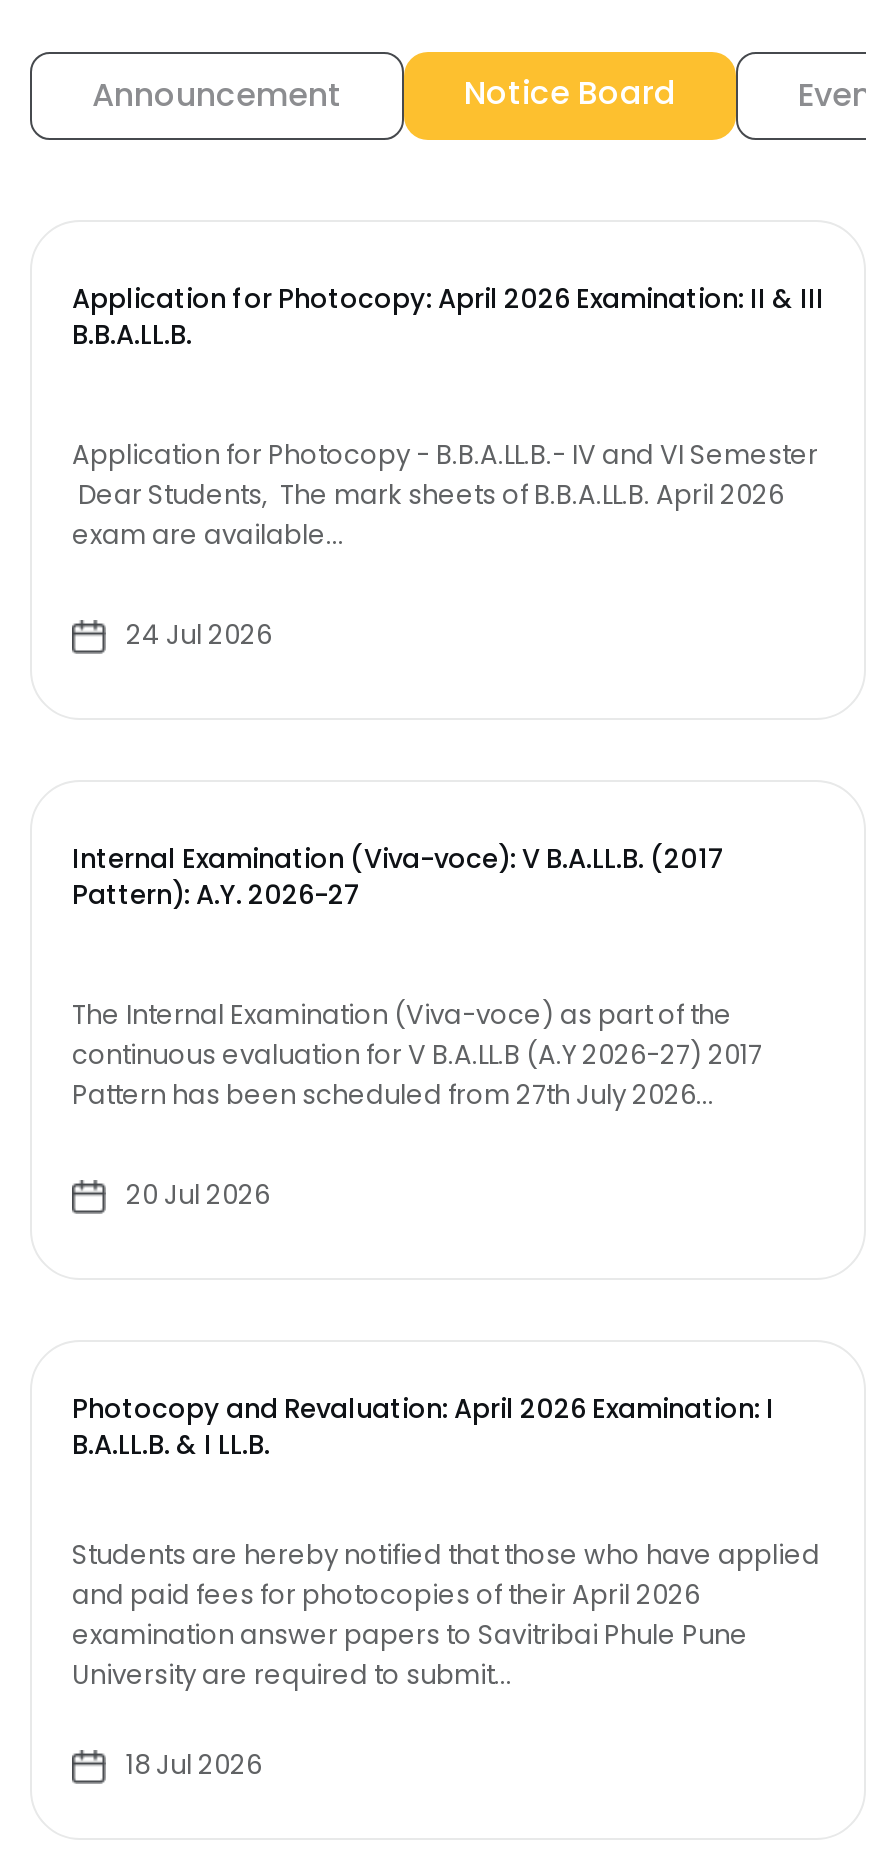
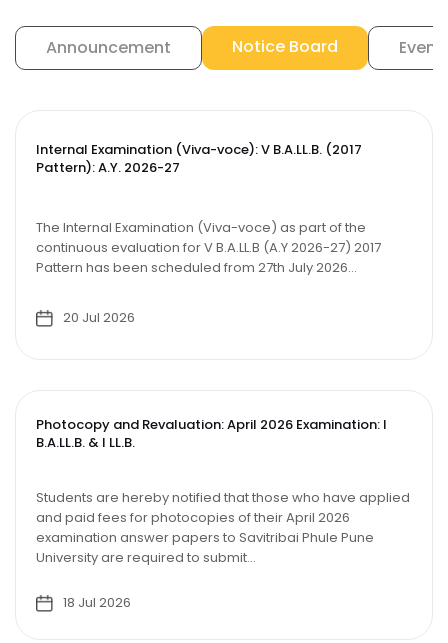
[72,281,824,655] Application for Photocopy: April 2026 Examination: II & III | B.B.A.LL.B. | Application for Photocopy - B.B.A.LL.B.- IV and VI Semester | Dear Students, The mark sheets of B.B.A.LL.B. April 2026 | exam are available... | 24 Jul 2026 -> none

